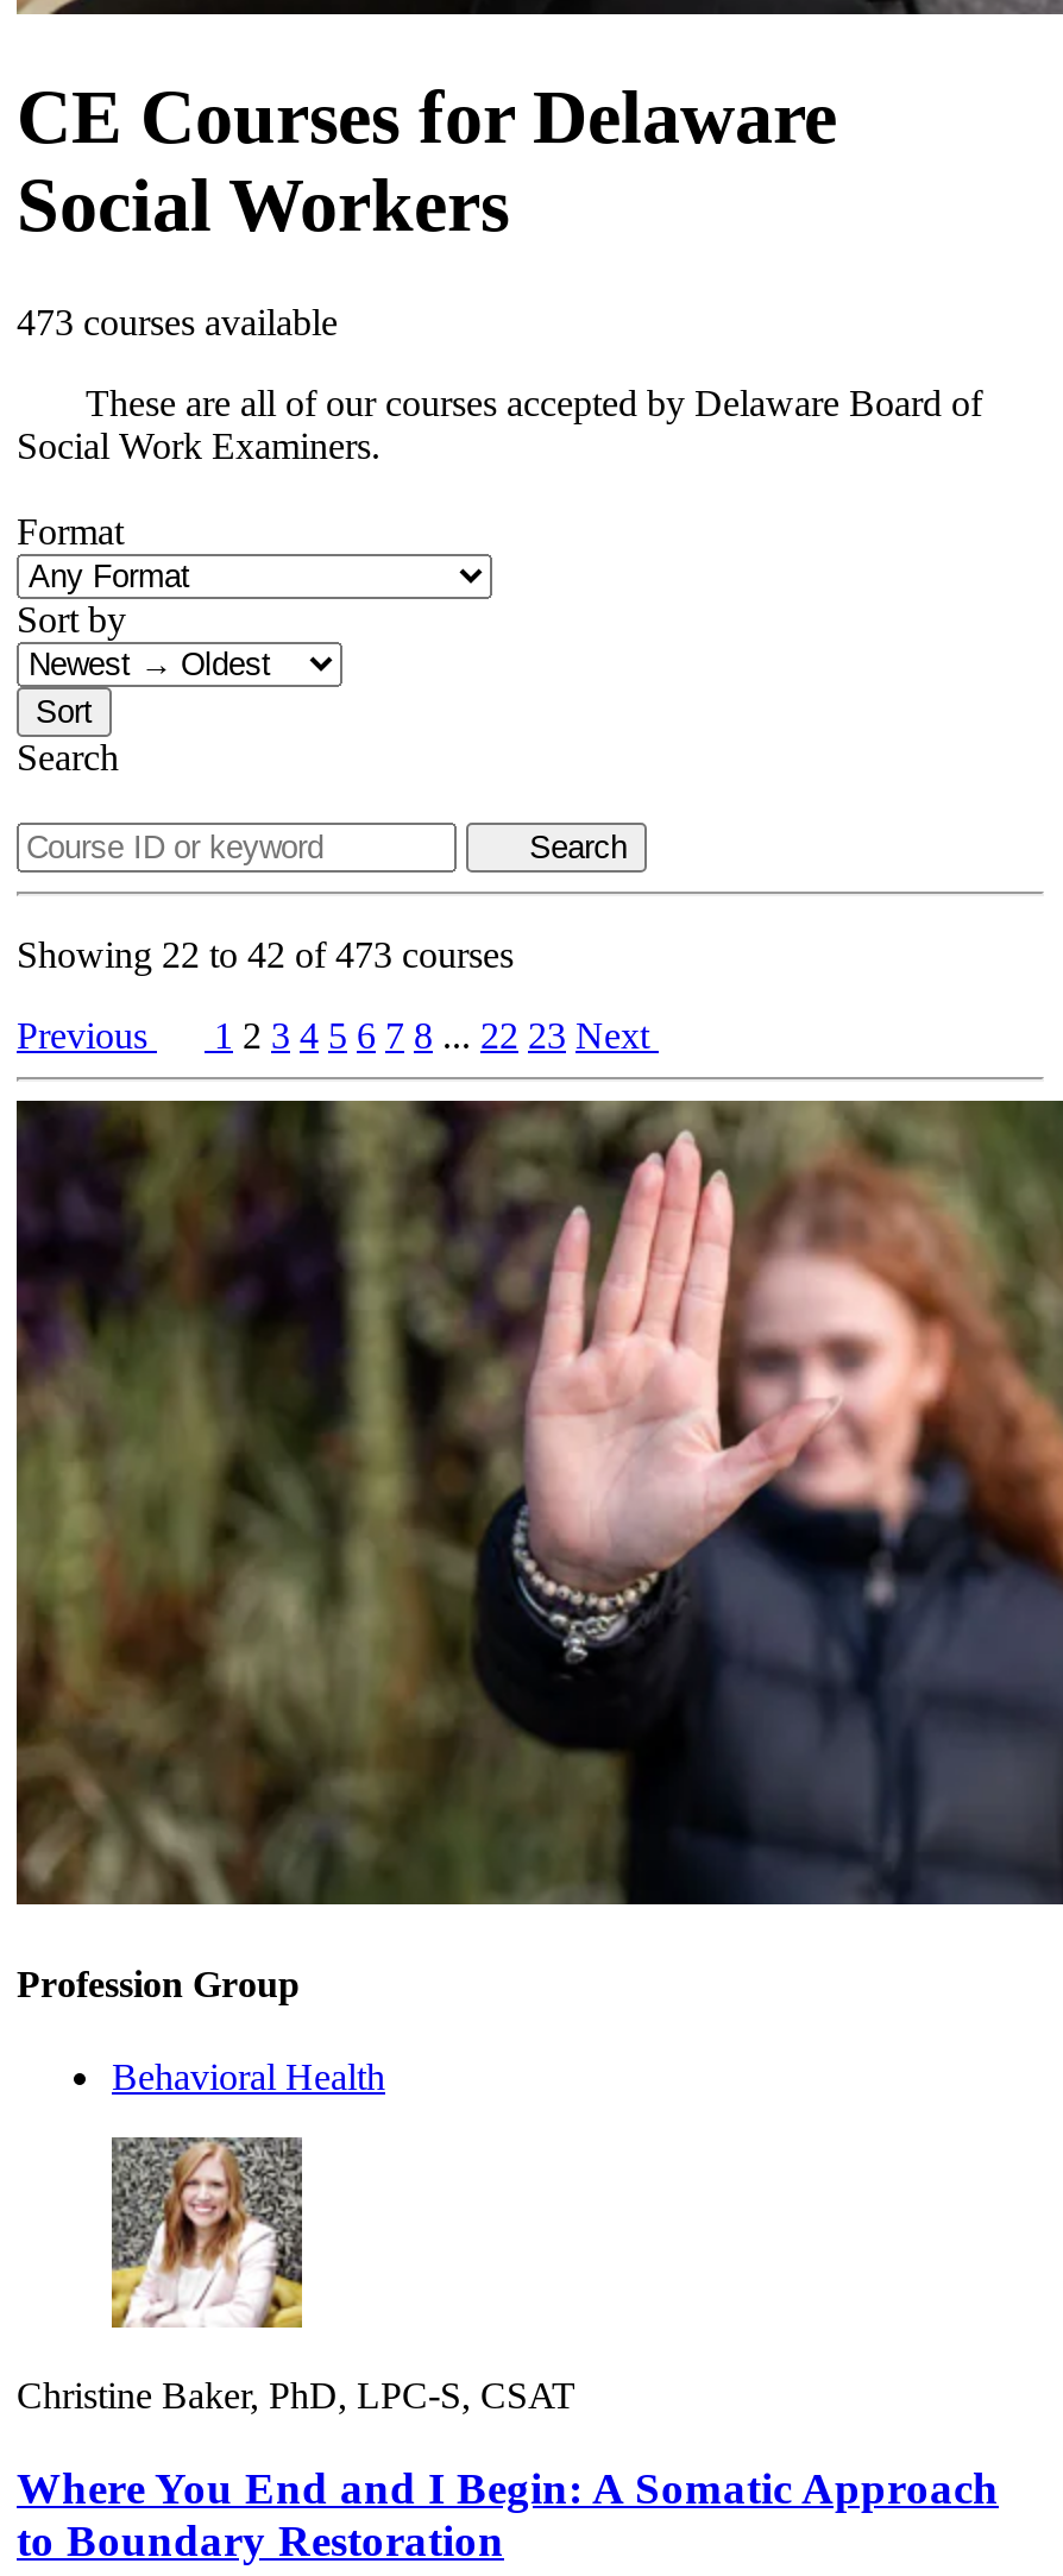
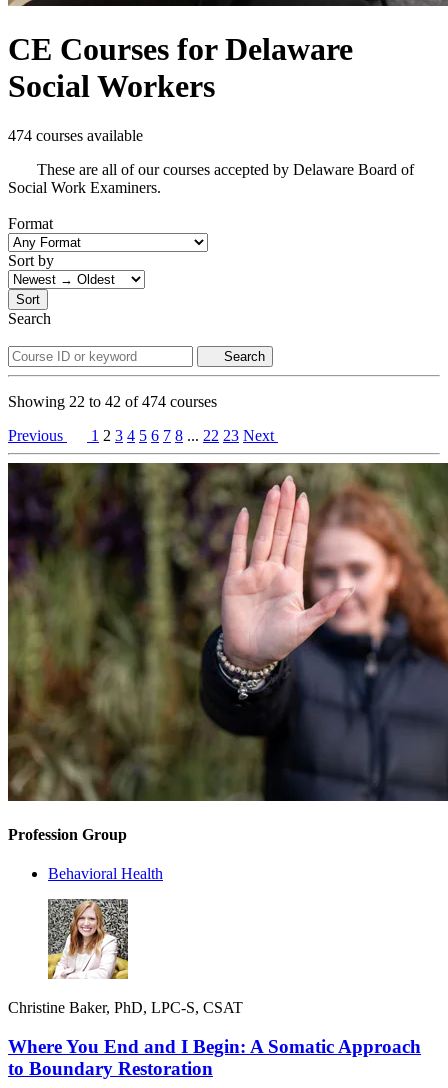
[17,301,338,342] 473 courses available -> [8,127,143,144] 474 courses available
[17,934,514,974] Showing 22 to 42 of 473 courses -> [8,393,217,410] Showing 22 to 42 of 474 courses

